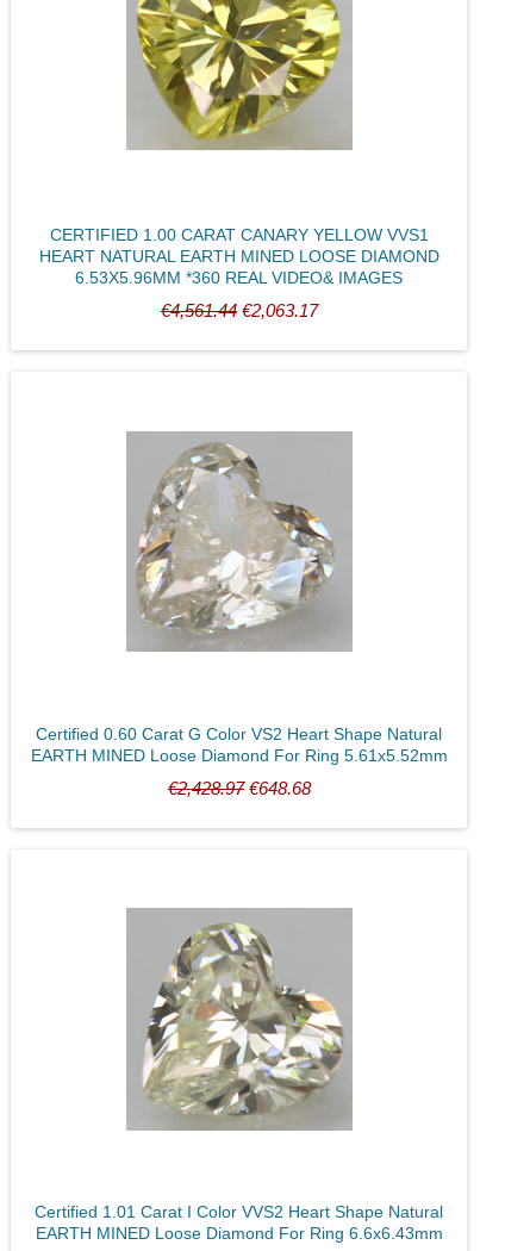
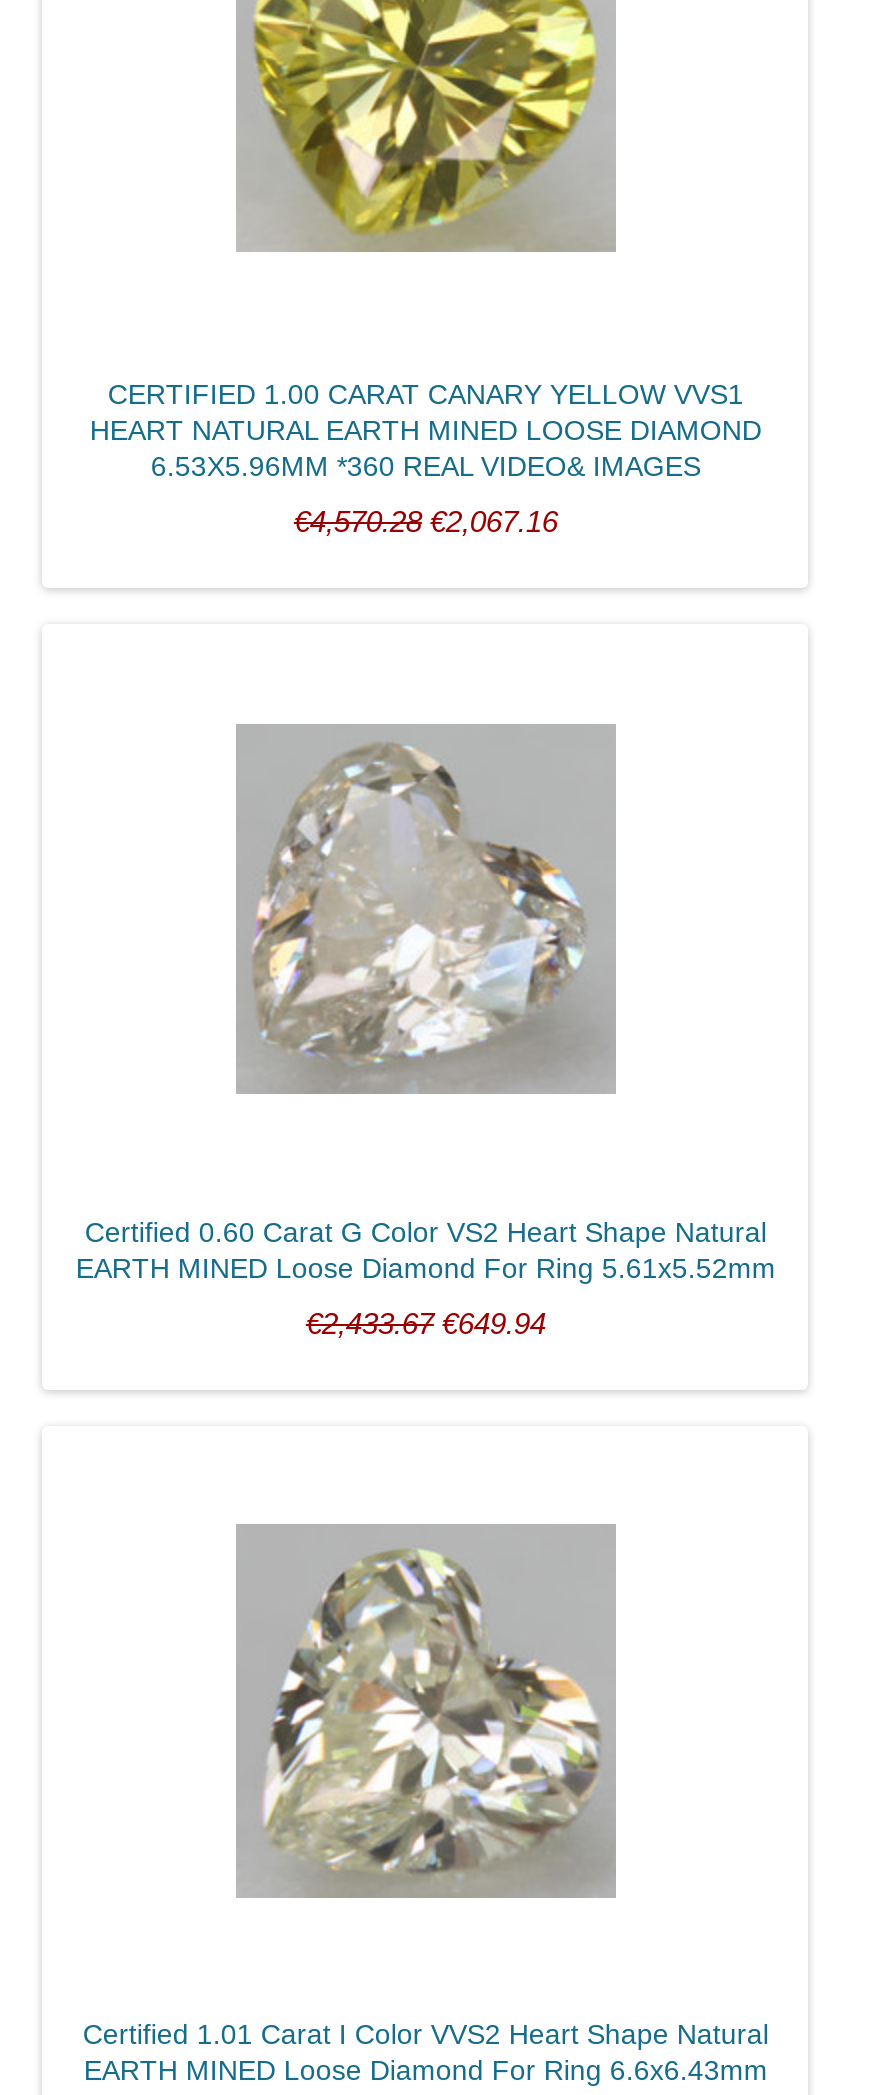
[161,300,318,320] €4,561.44 €2,063.17 -> [294,504,558,538] €4,570.28 €2,067.16
[168,778,311,798] €2,428.97 €648.68 -> [306,1306,546,1340] €2,433.67 €649.94

